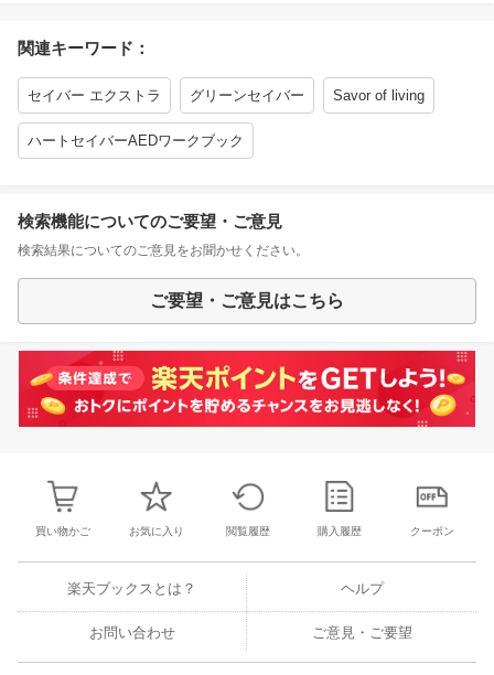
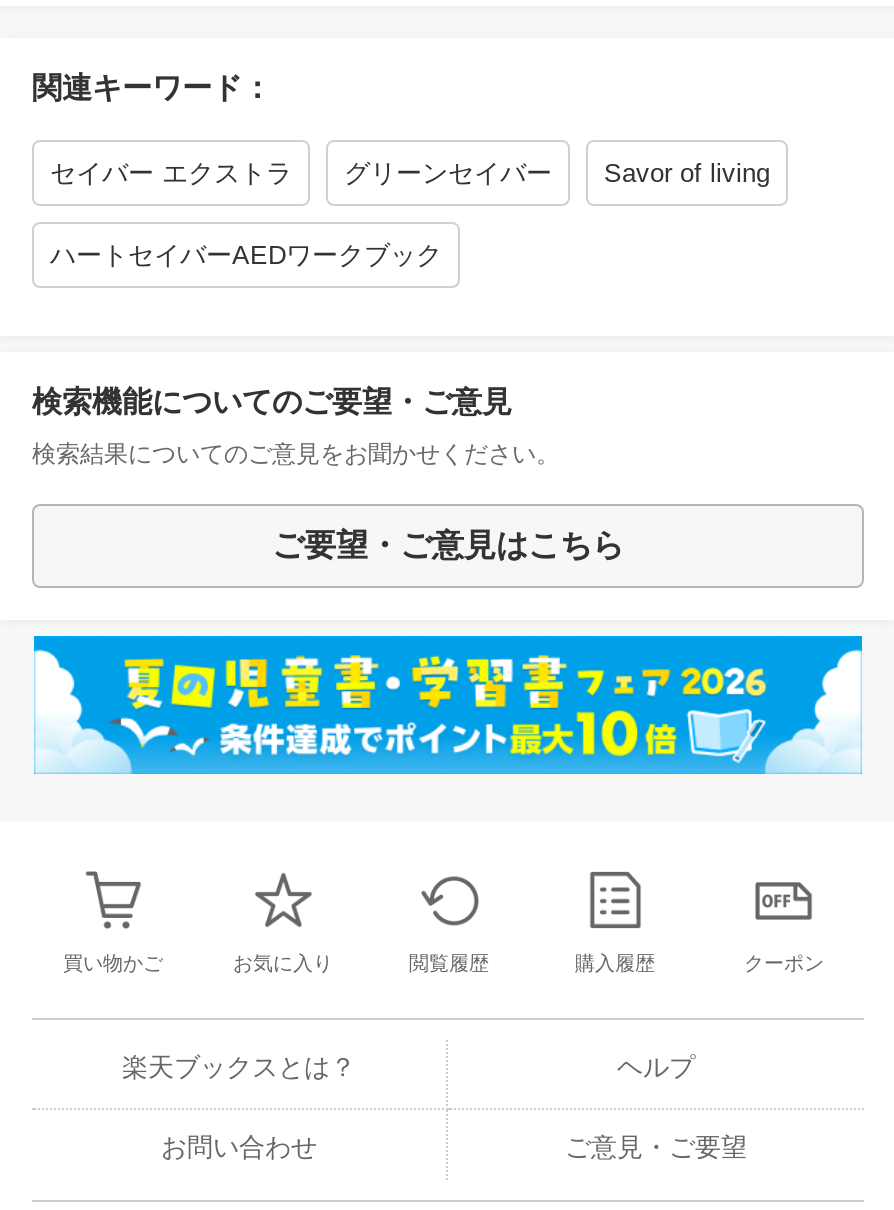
[18,350,476,428] [image] -> [32,634,864,776] [image]

